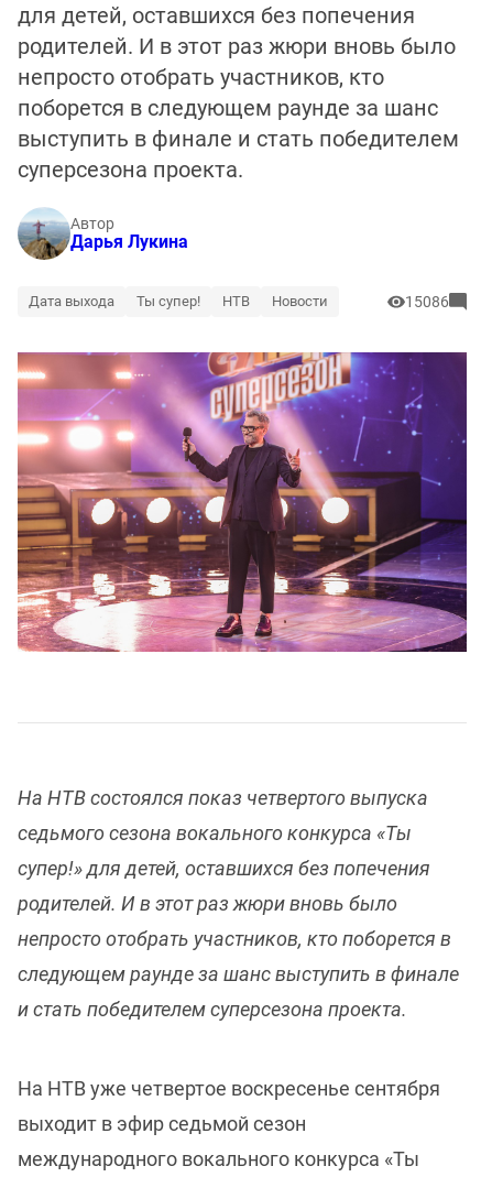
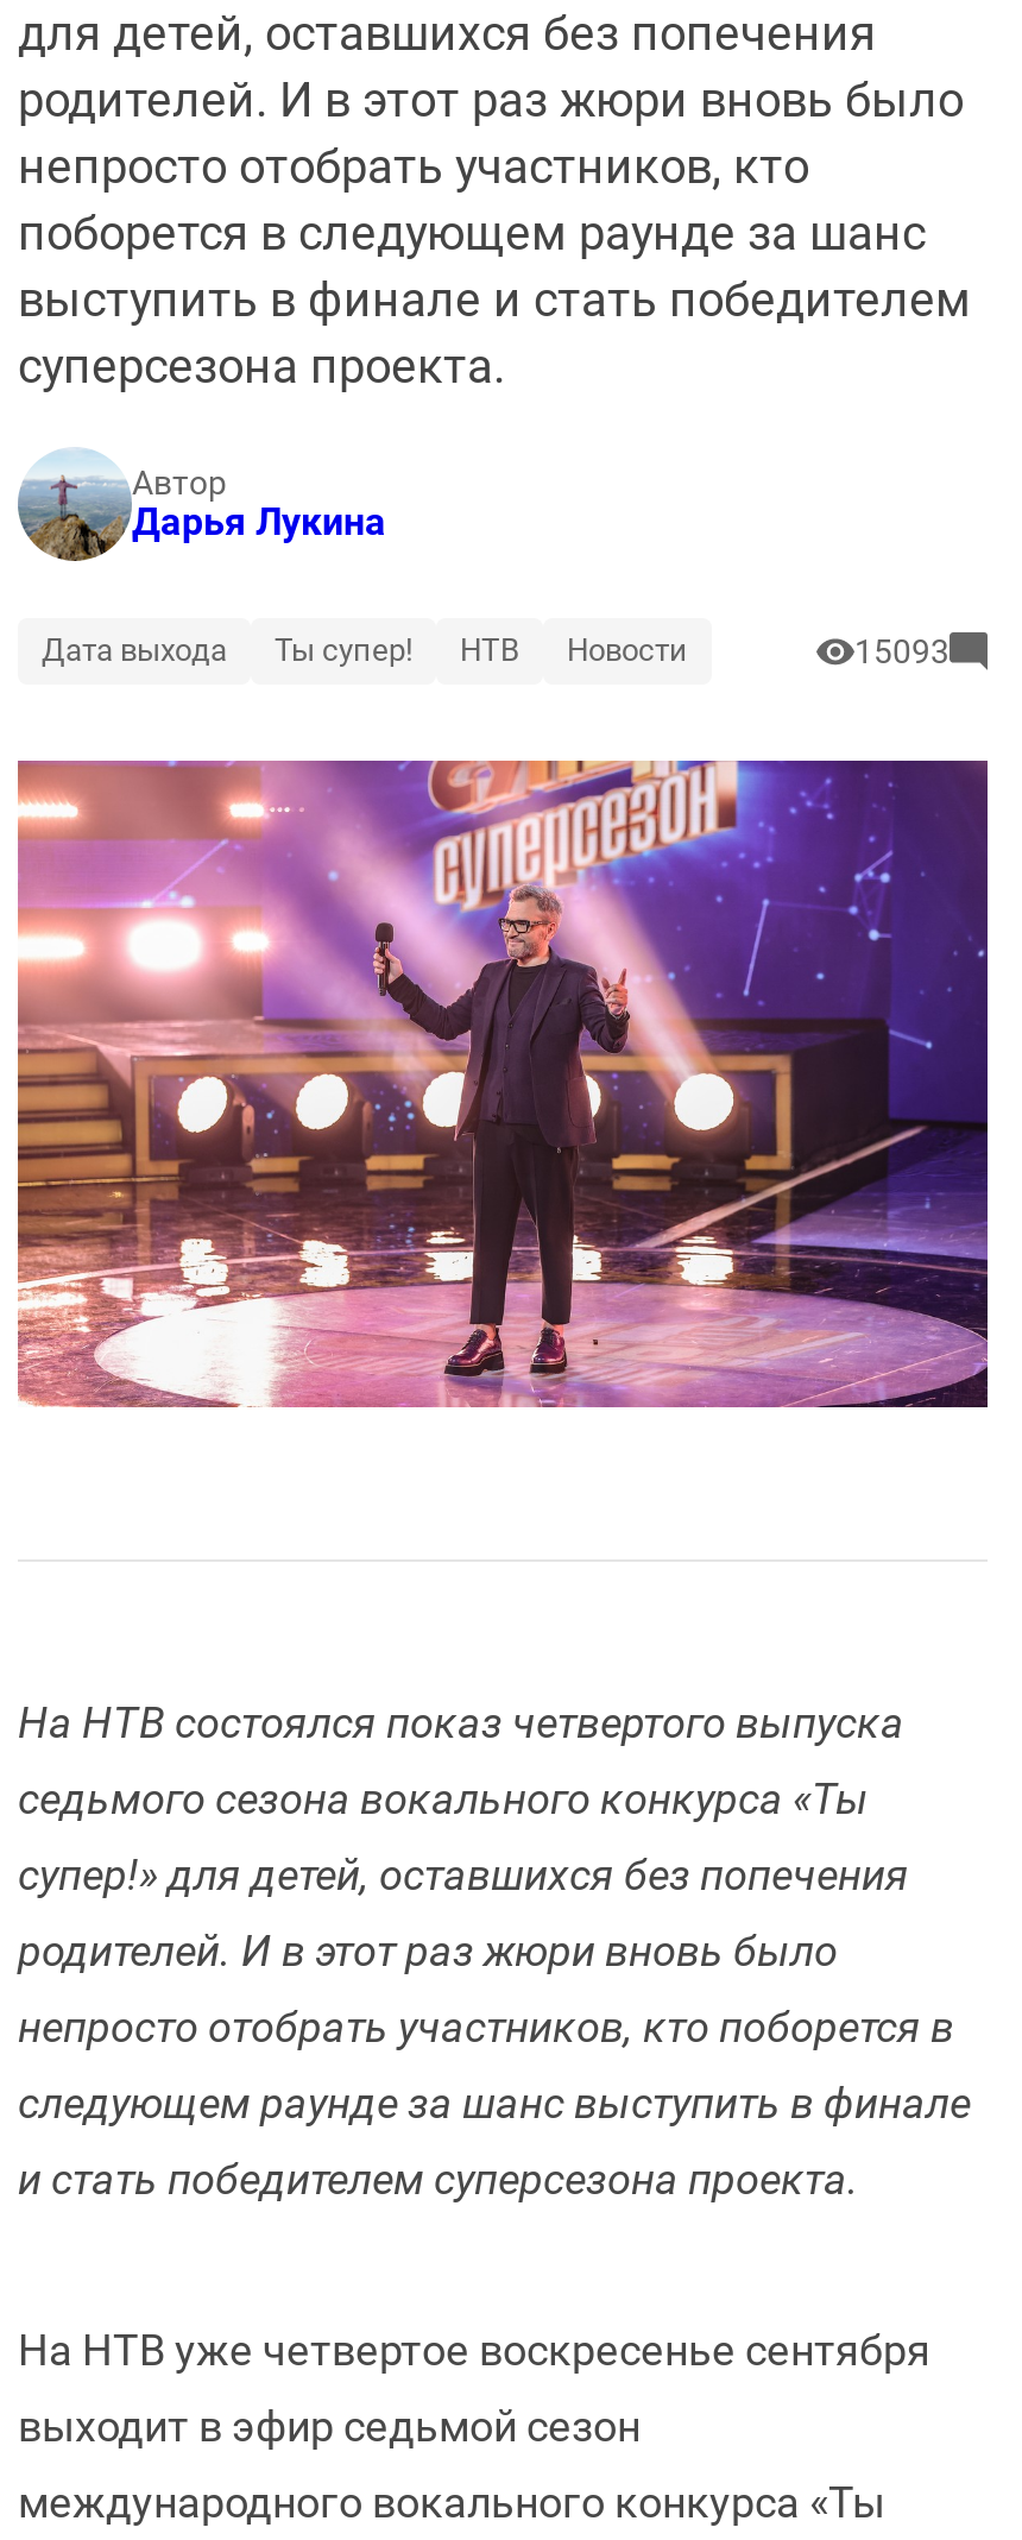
[405,293,449,310] 15086 -> [854,632,950,670] 15093

